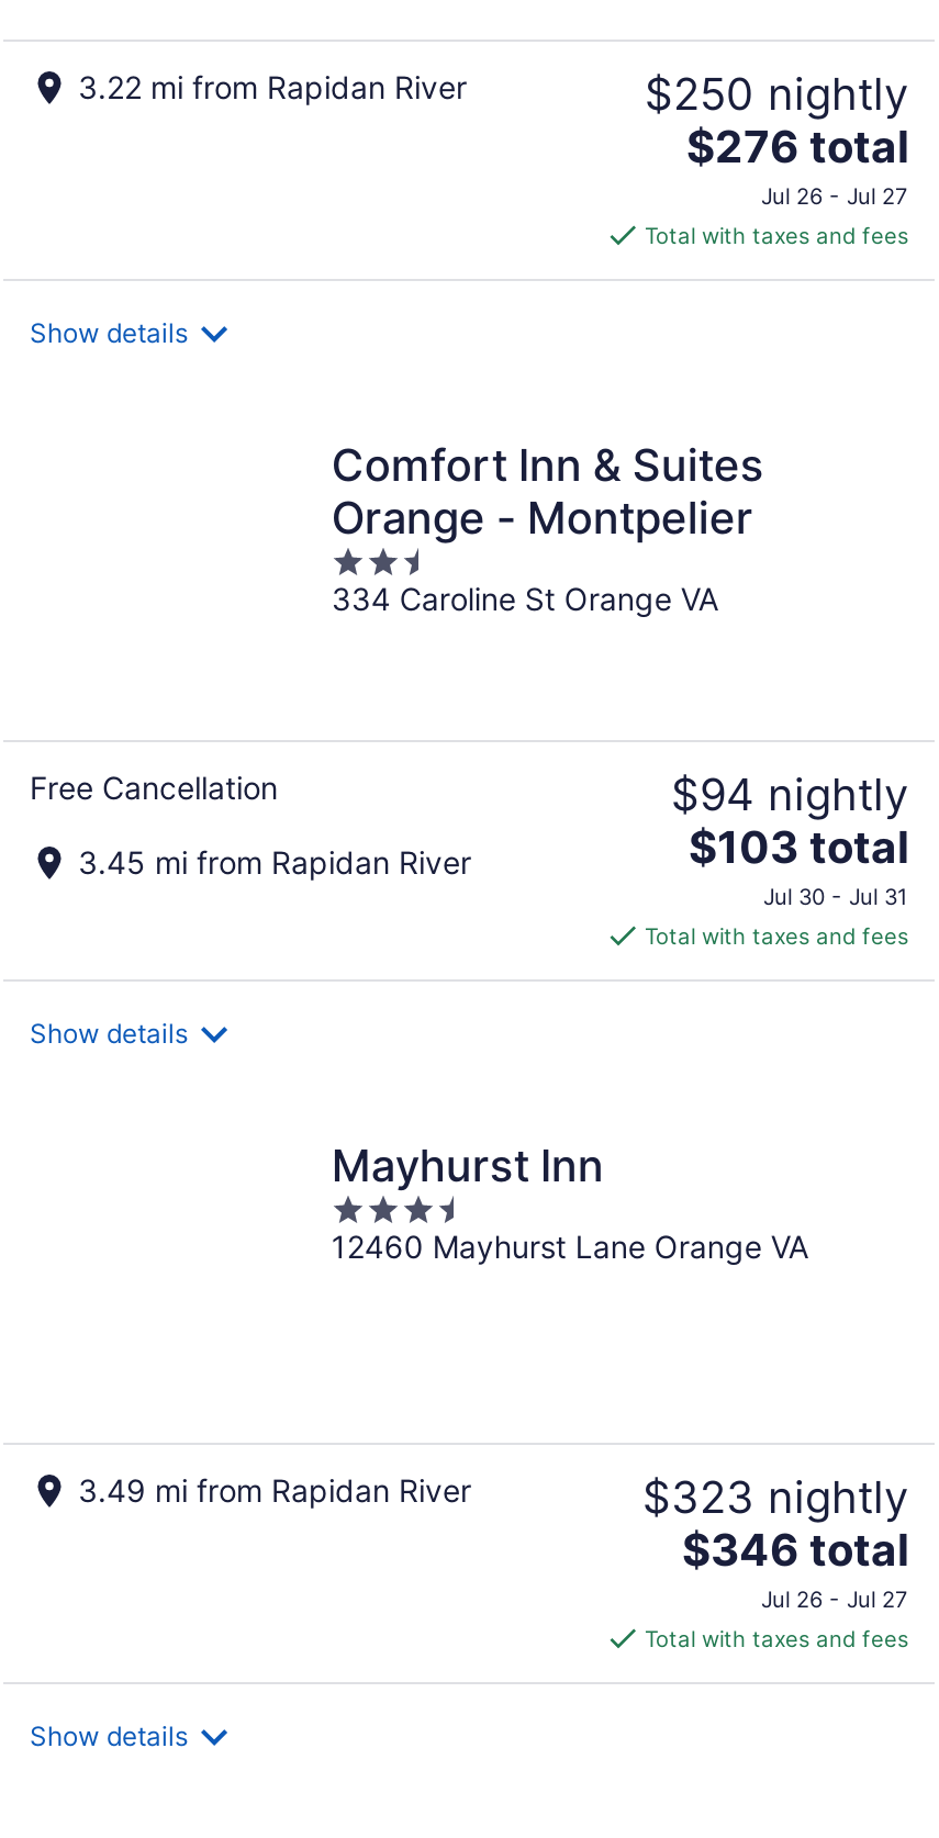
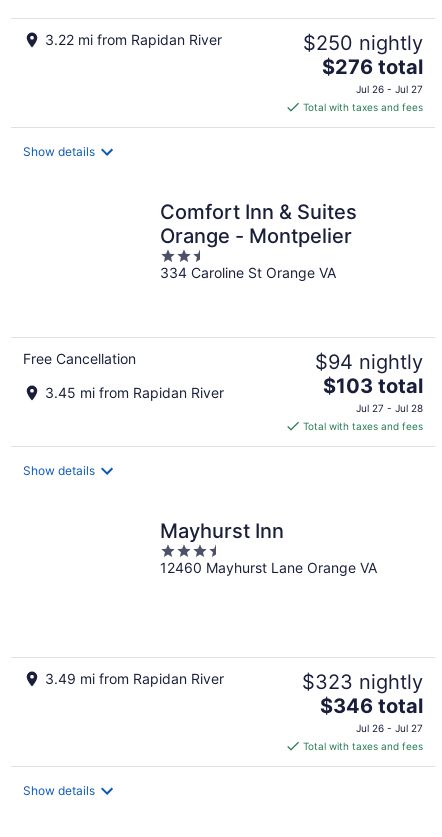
[763,883,908,910] Jul 30 - Jul 31 -> [356,402,423,414] Jul 27 - Jul 28

